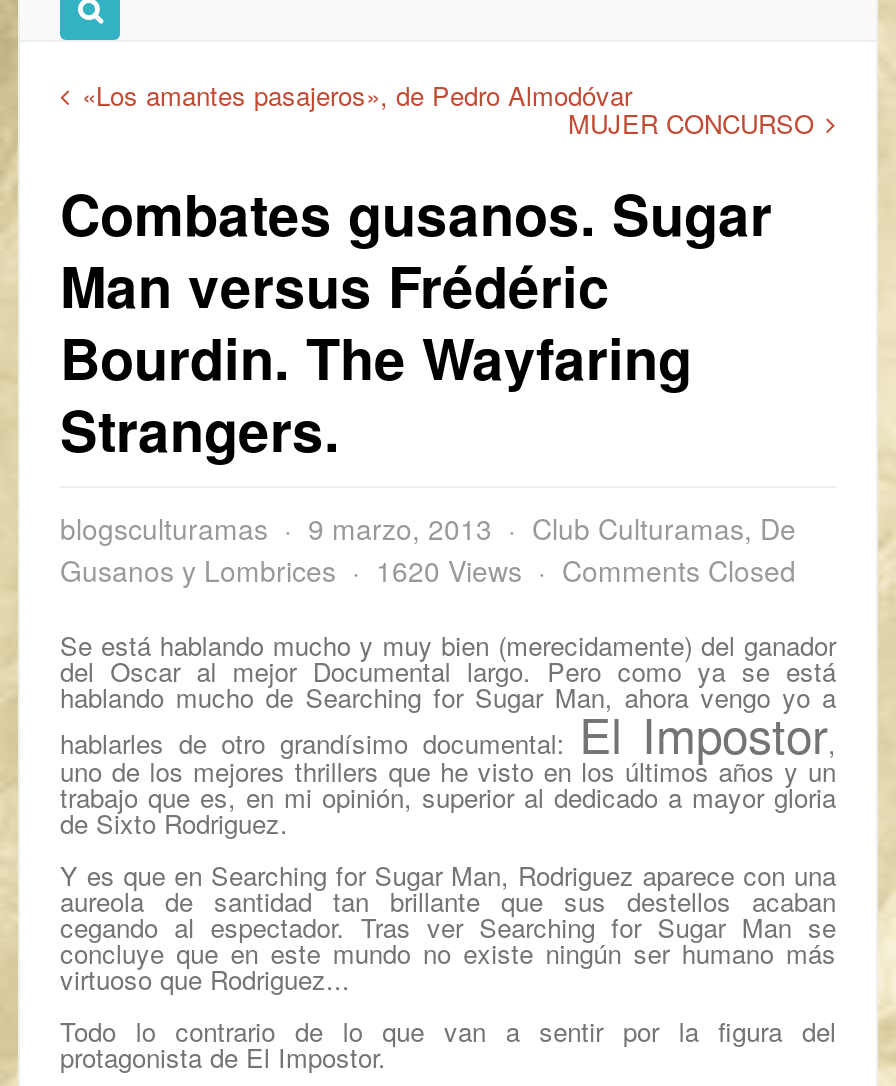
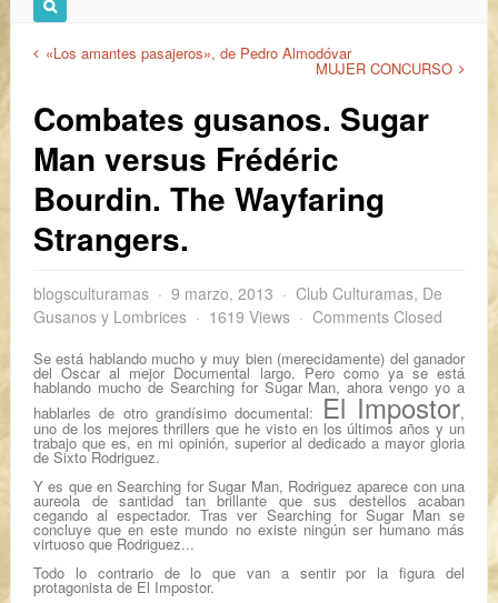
[60,550,796,590] Gusanos y Lombrices 1620 Views Comments Closed -> [33,305,442,328] Gusanos y Lombrices 1619 Views Comments Closed

